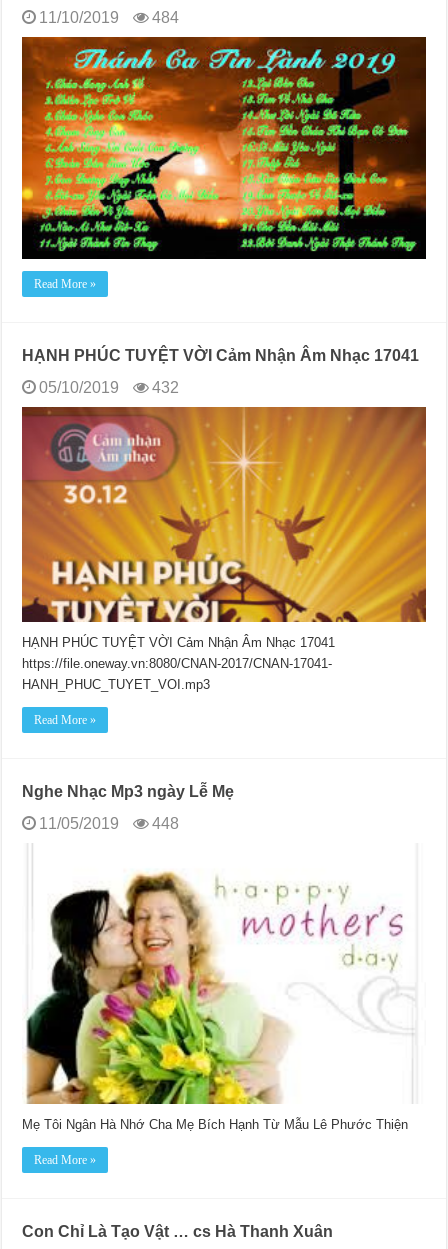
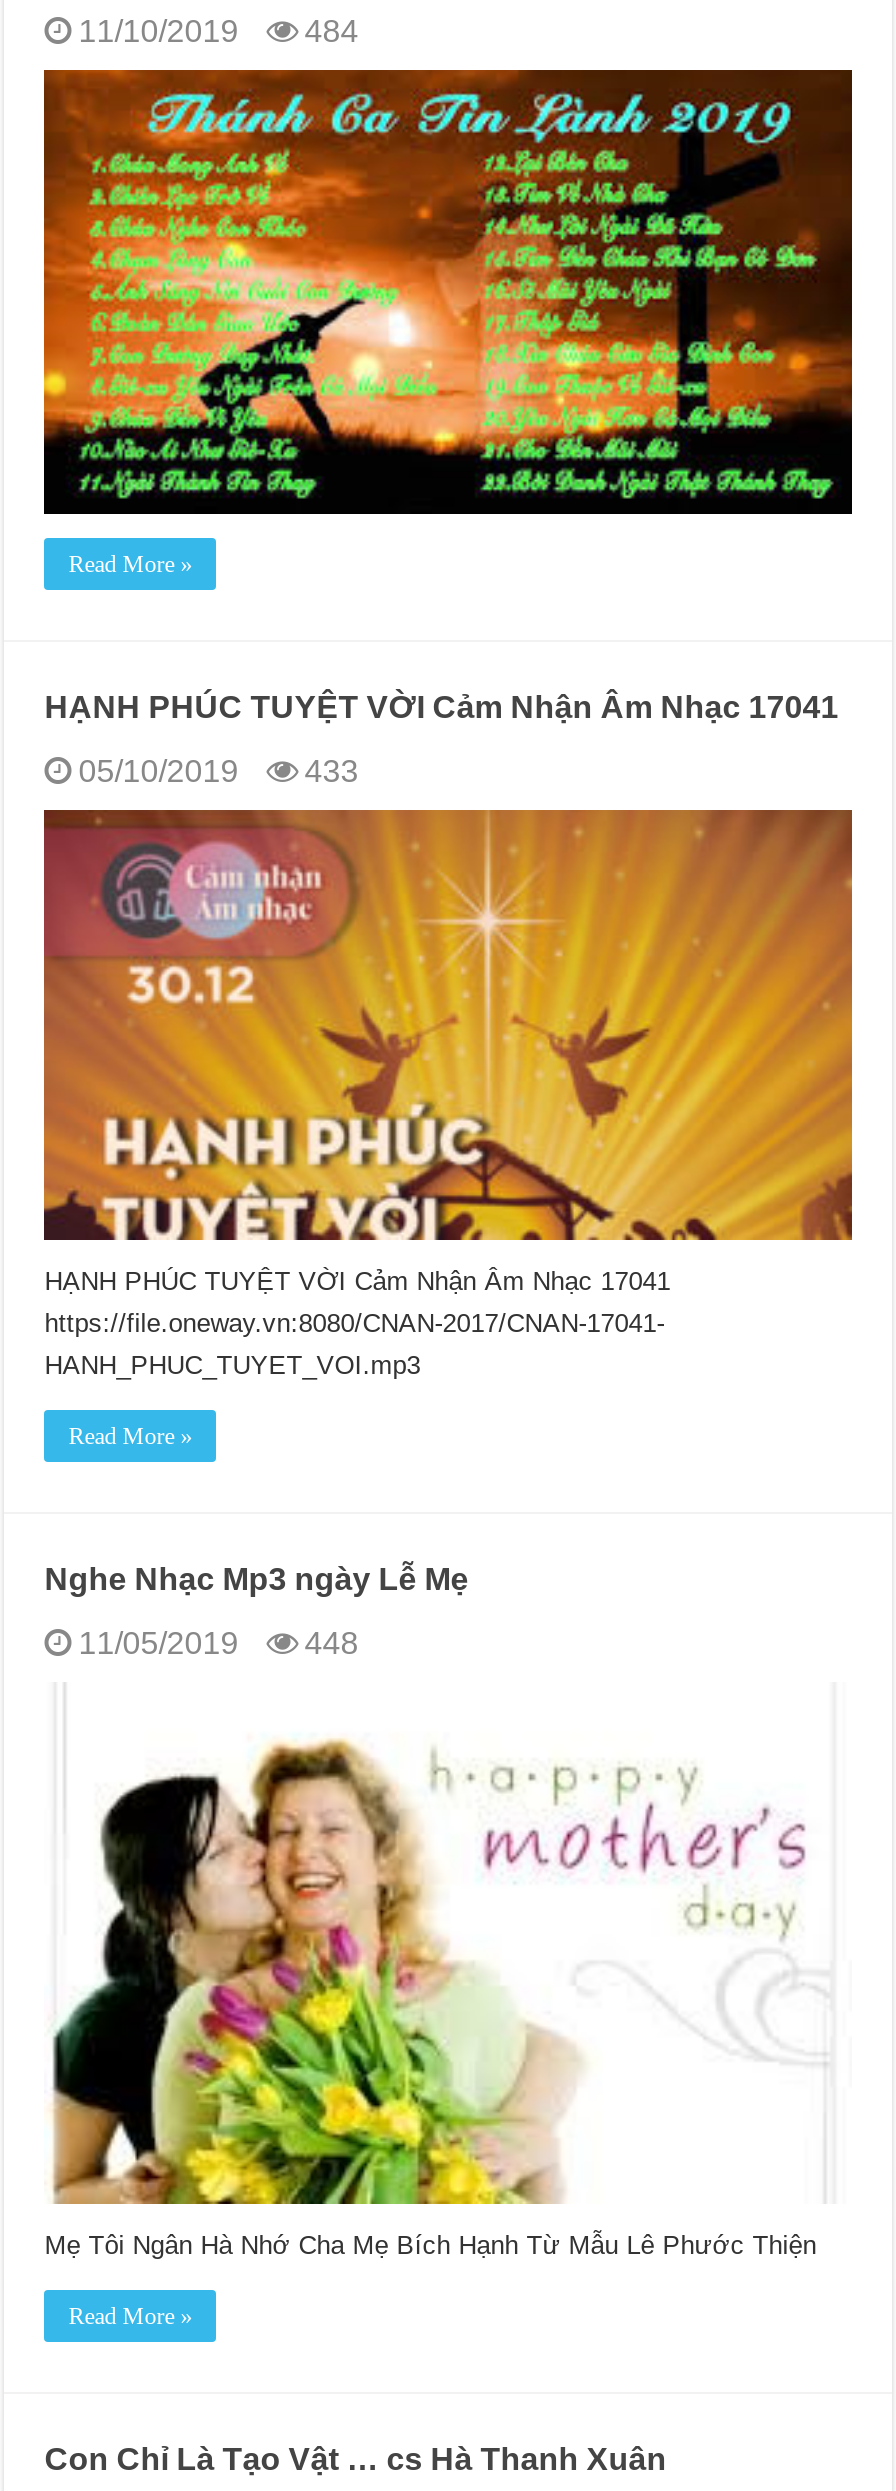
[39,379,179,396] 05/10/2019 432 -> [78,755,358,789] 05/10/2019 433

